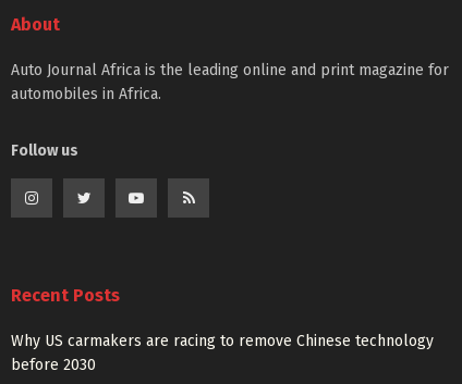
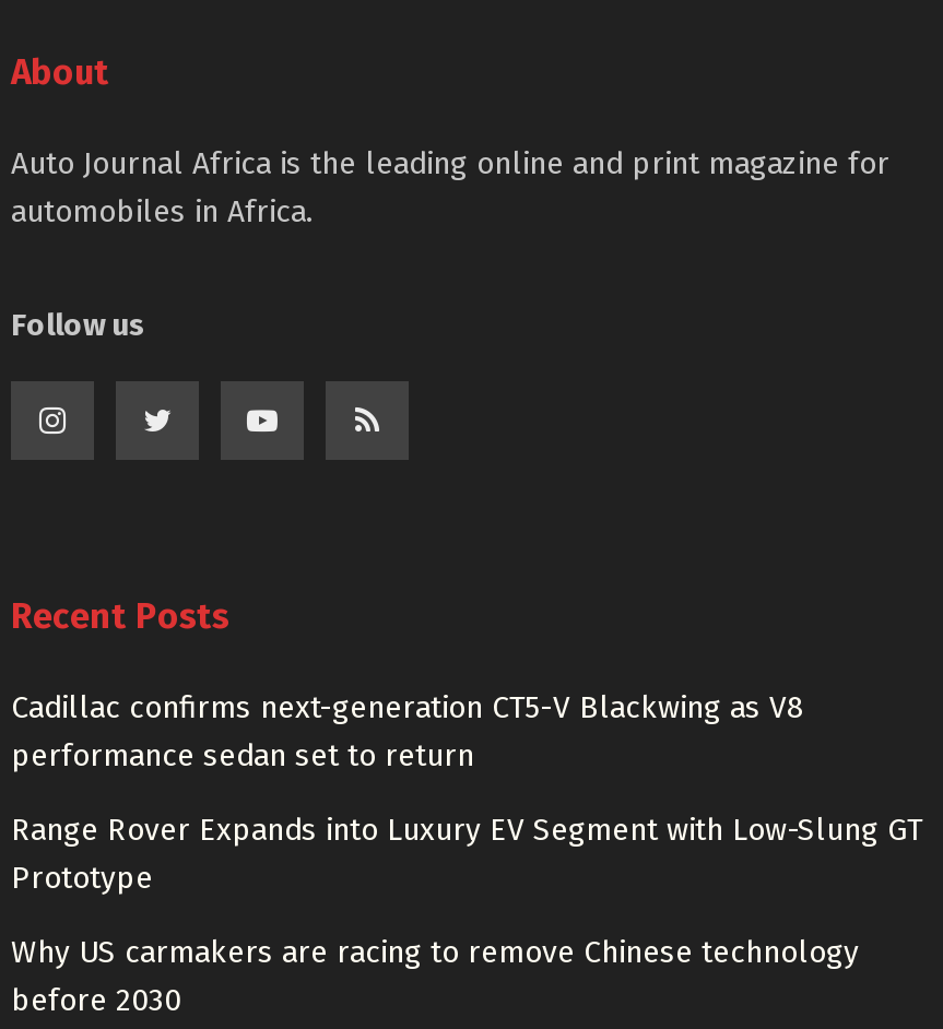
none -> [11,689,922,897] Cadillac confirms next-generation CT5-V Blackwing as V8 | performance sedan set to return | Range Rover Expands into Luxury EV Segment with Low-Slung GT | Prototype

